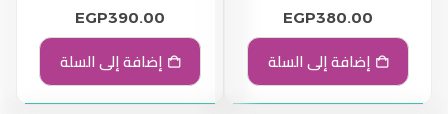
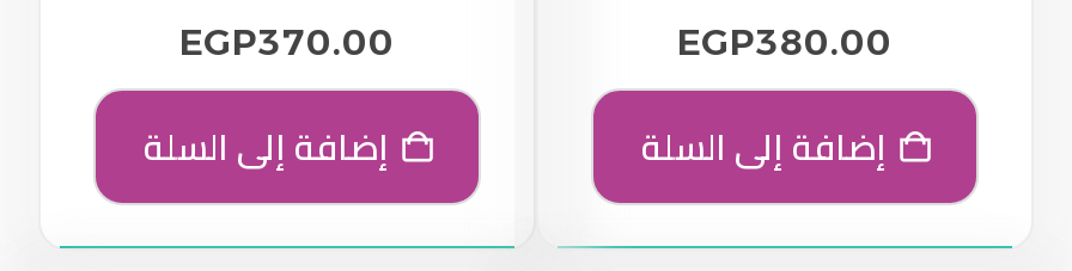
[75,8,165,27] EGP390.00 -> [179,20,395,65] EGP370.00

